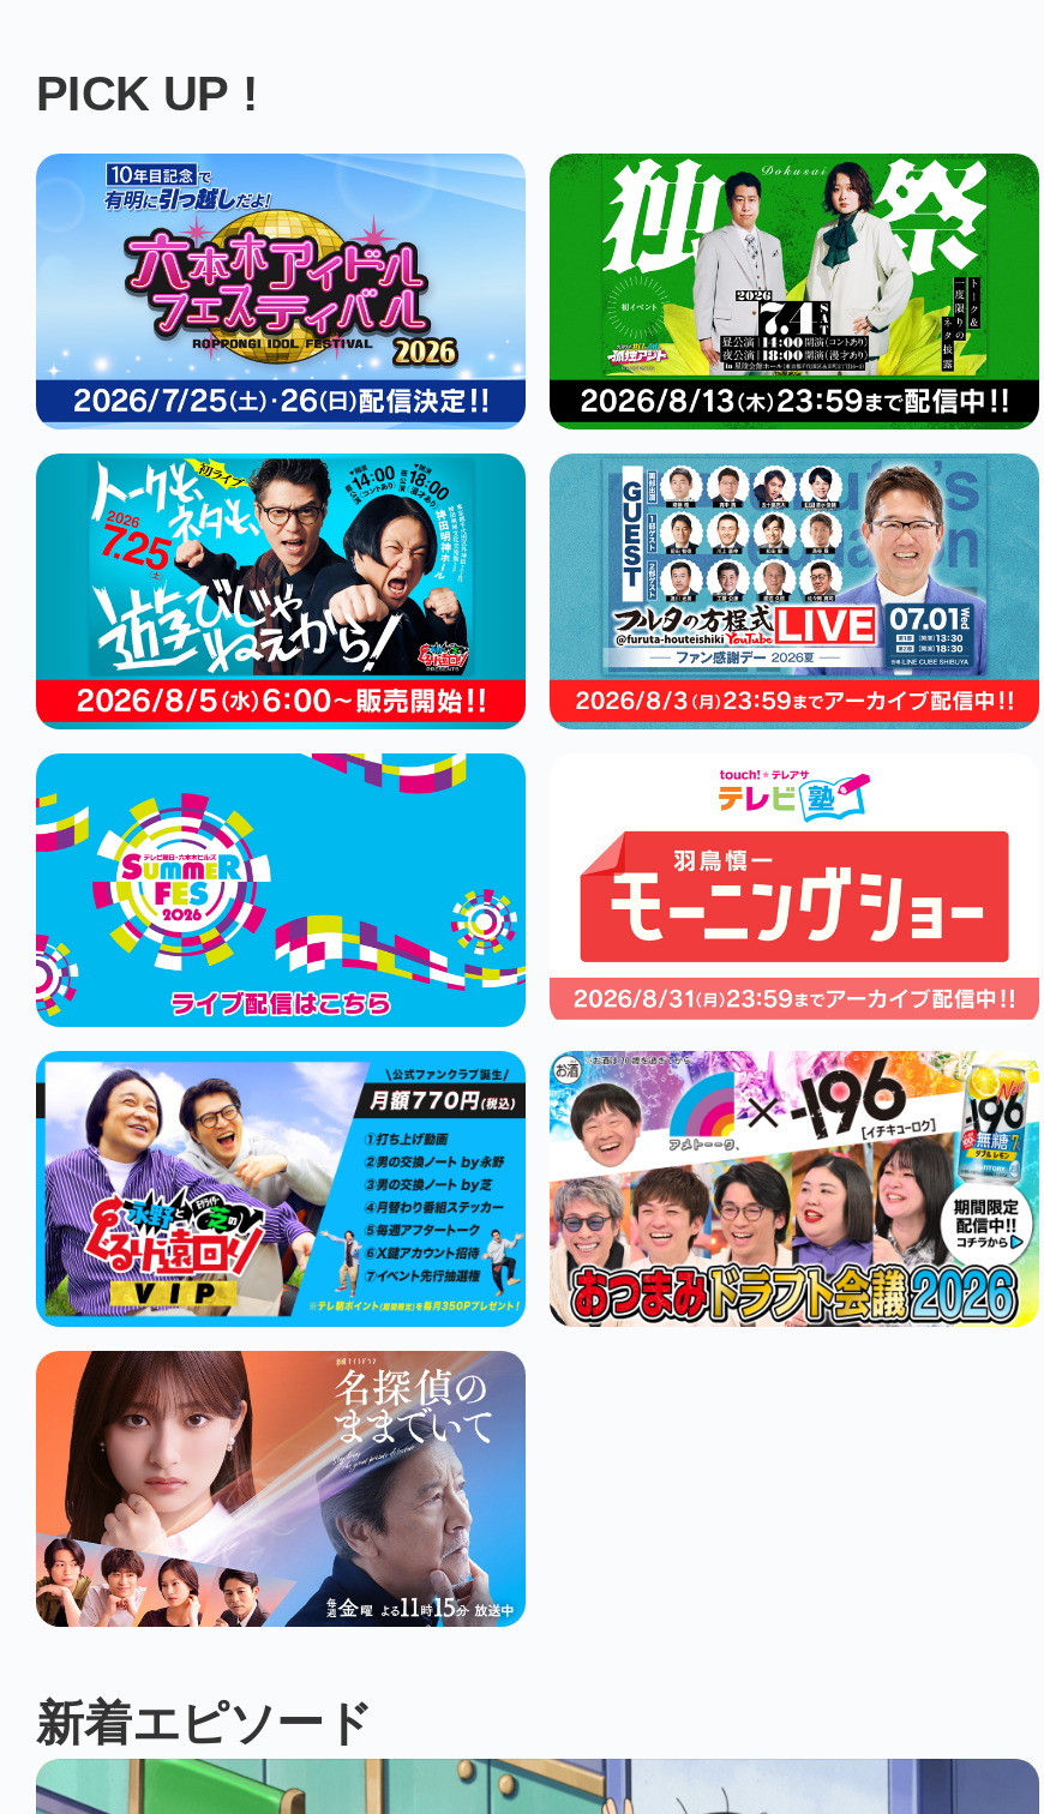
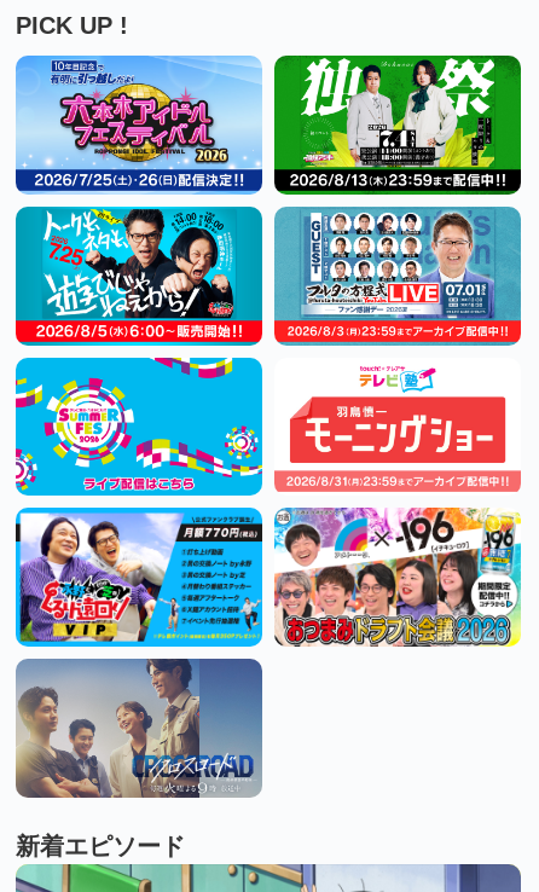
[34,1349,528,1629] [image] -> [15,658,262,799] [image]

